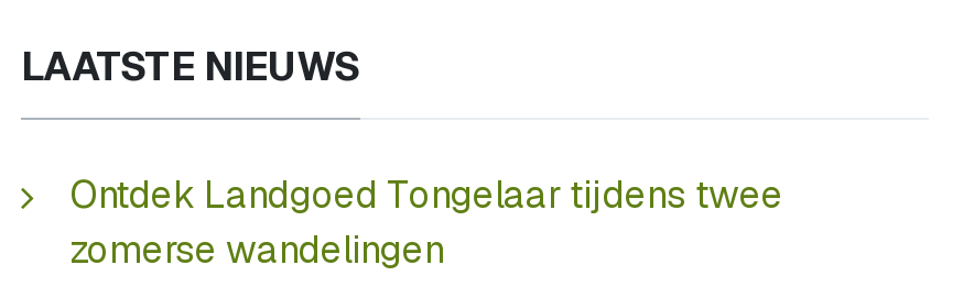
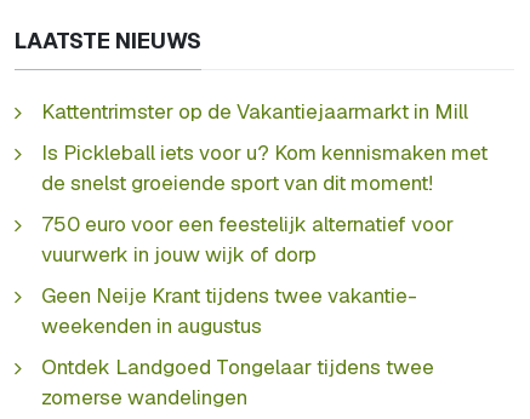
none -> [41,98,488,339] Kattentrimster op de Vakantiejaarmarkt in Mill | Is Pickleball iets voor u? Kom kennismaken met | de snelst groeiende sport van dit moment! | 750 euro voor een feestelijk alternatief voor | vuurwerk in jouw wijk of dorp | Geen Neije Krant tijdens twee vakantie- | weekenden in augustus

